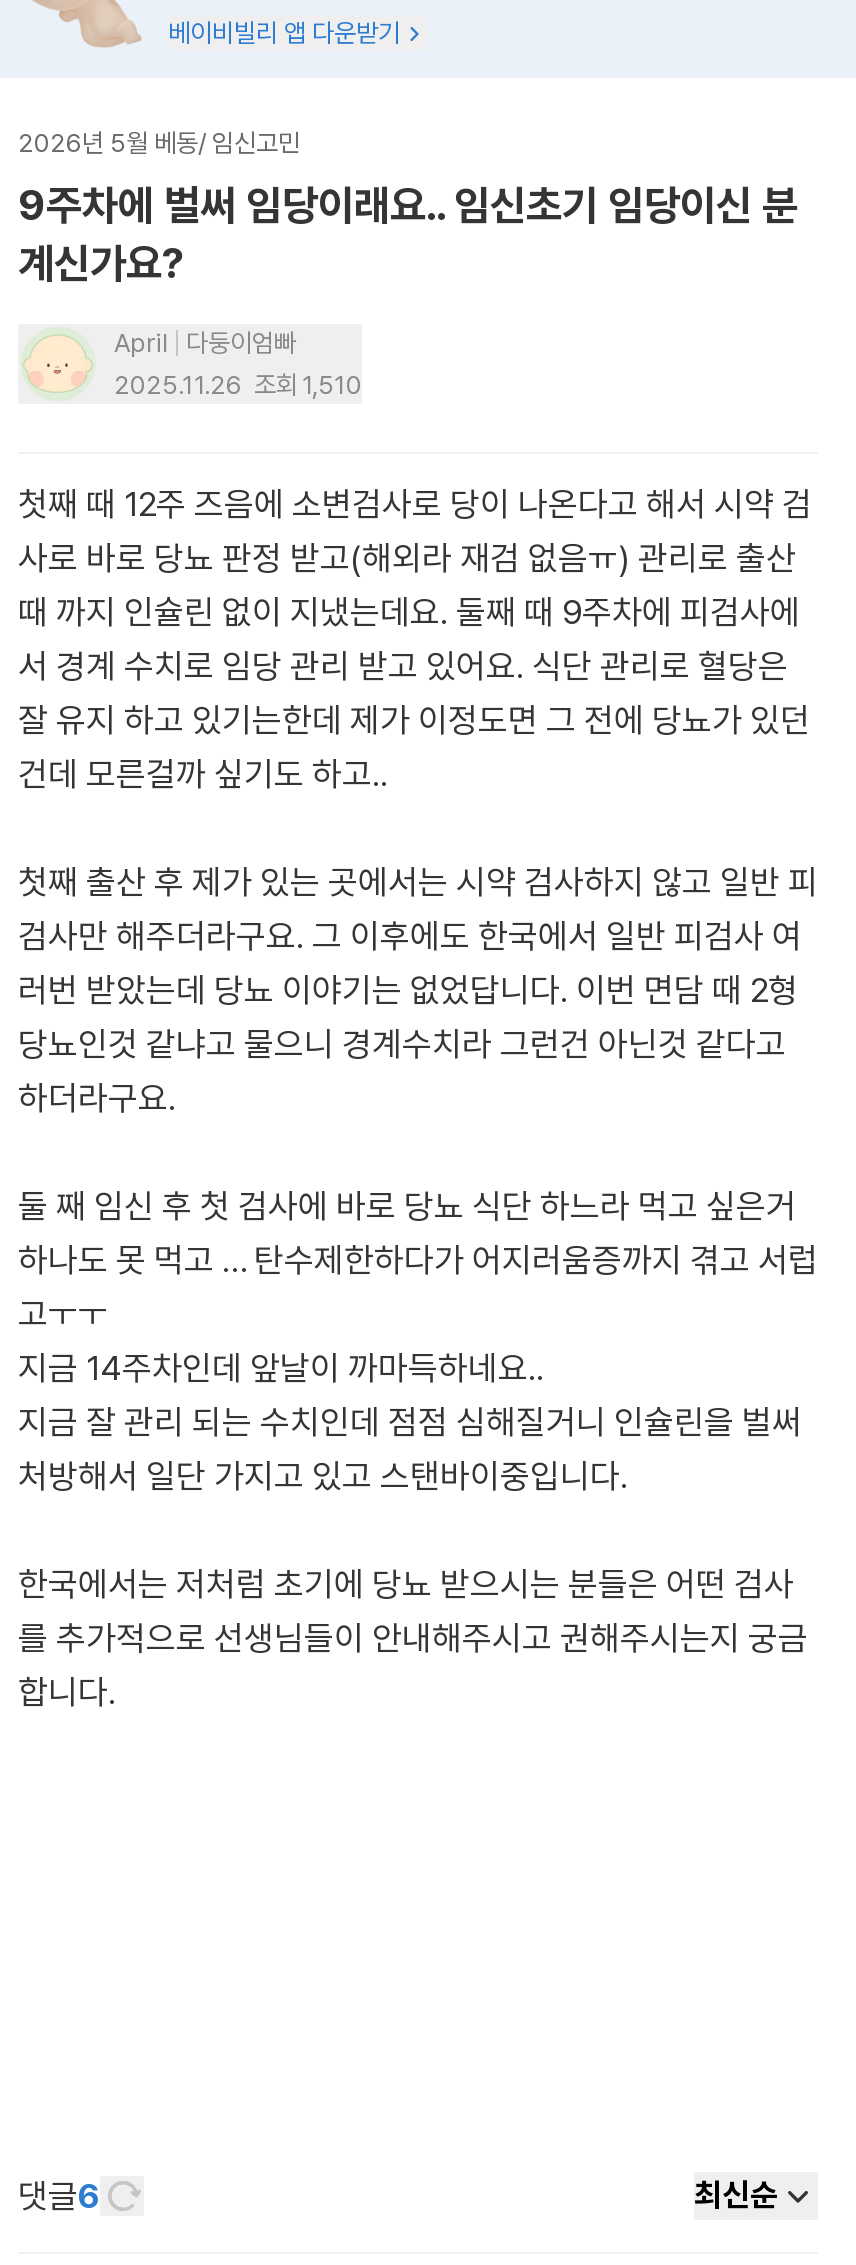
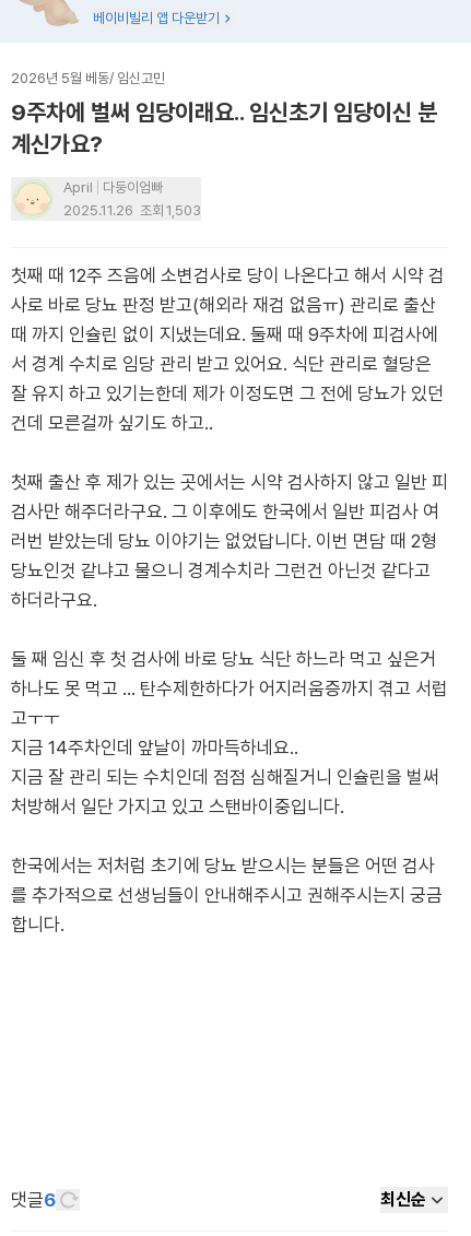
[114,370,362,400] 2025.11.26 조회 1,510 -> [63,202,201,219] 2025.11.26 조회 1,503

